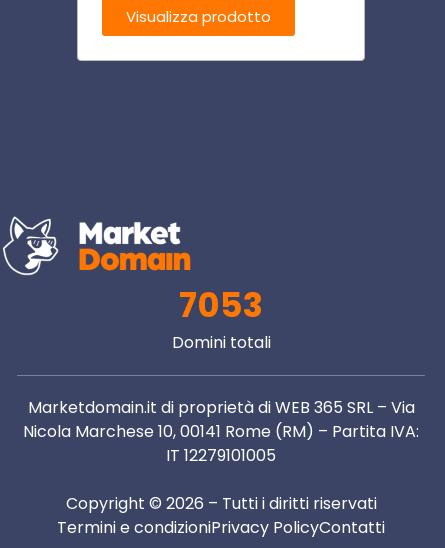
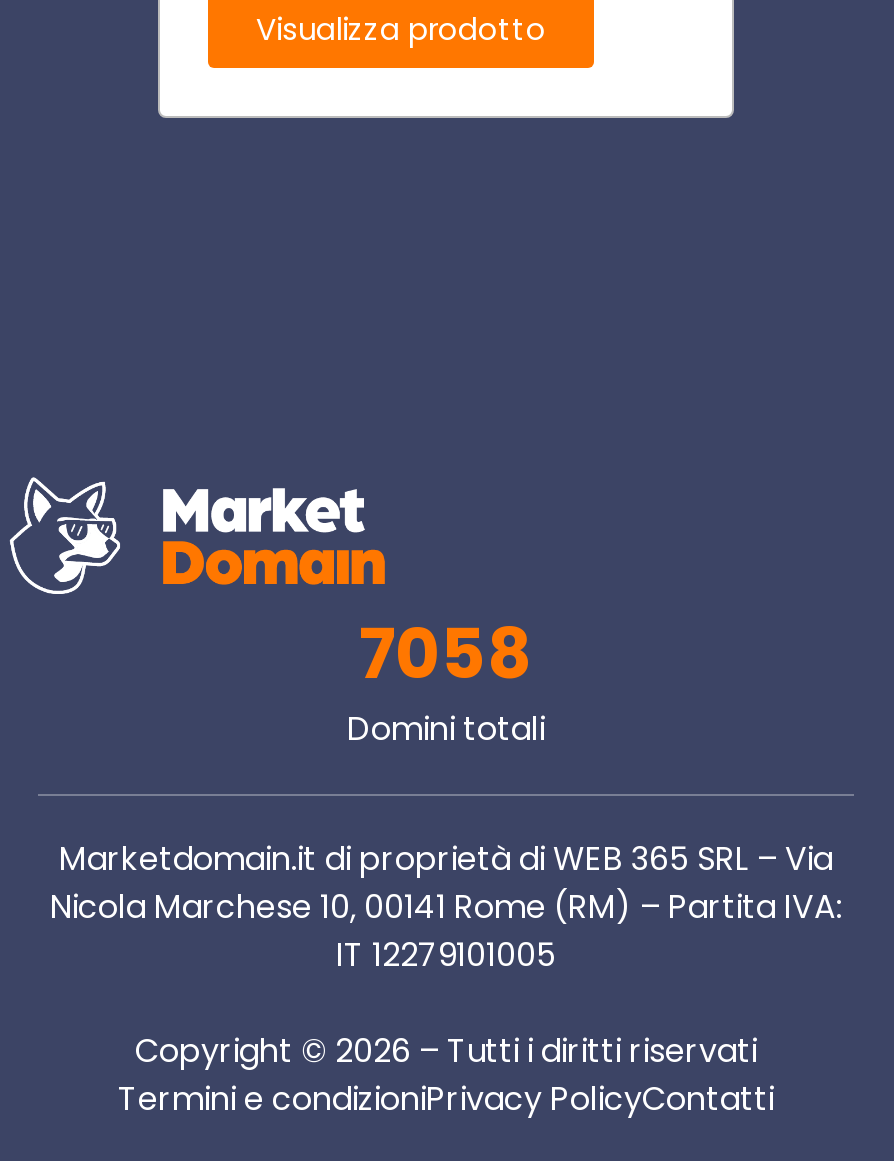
[179,281,263,329] 7053 -> [359,606,533,702] 7058

